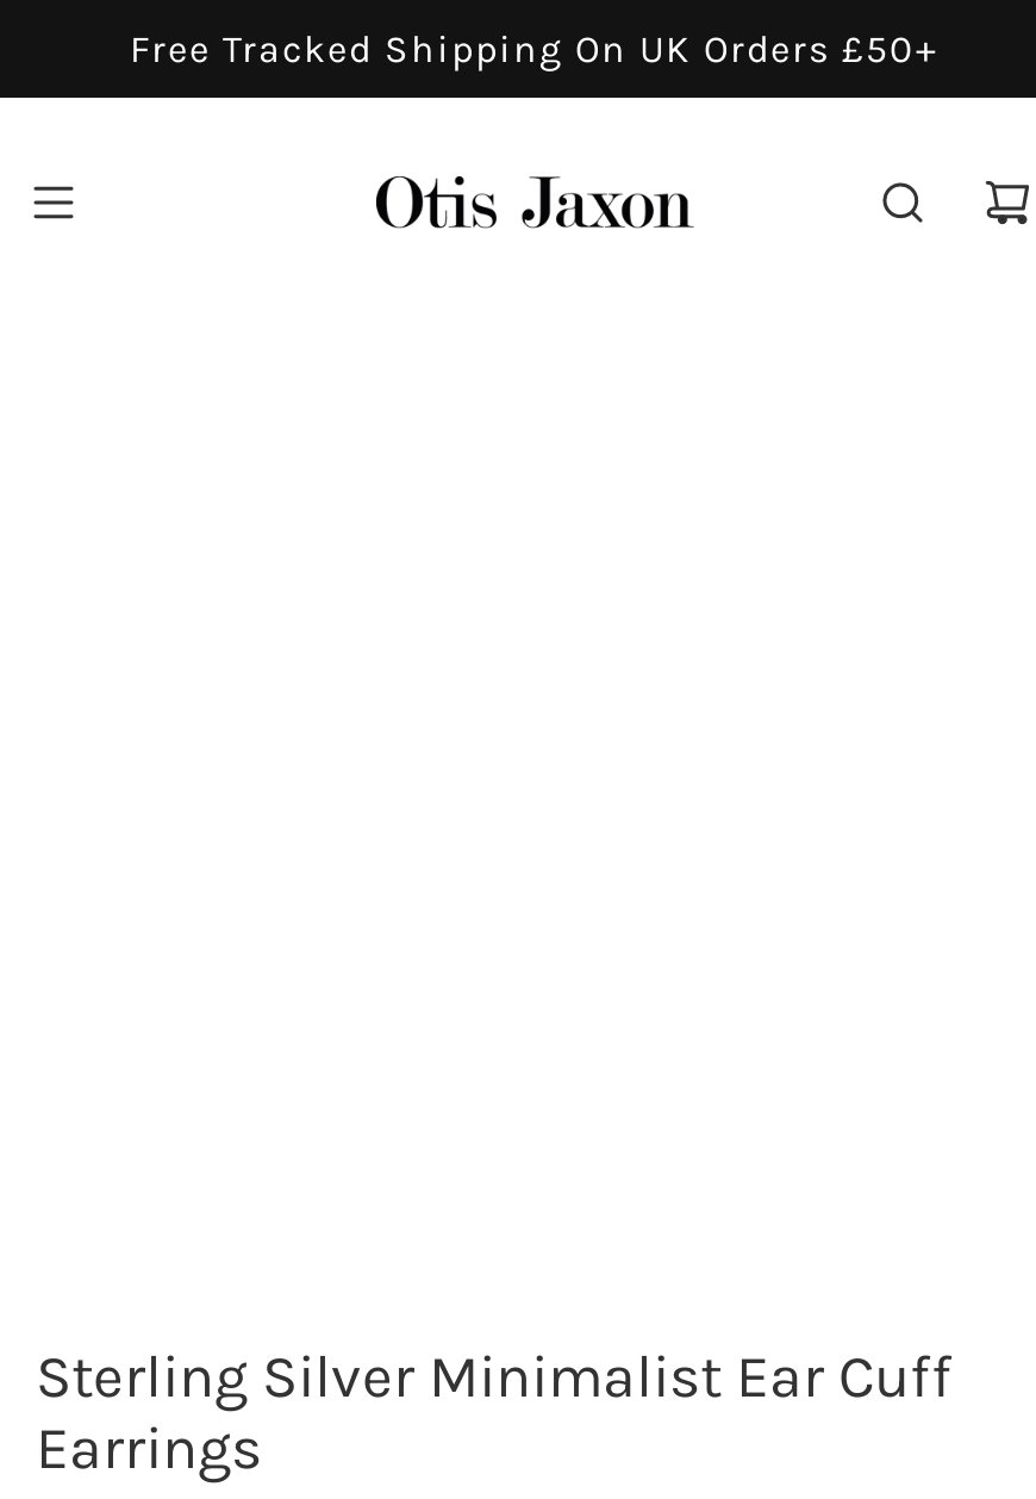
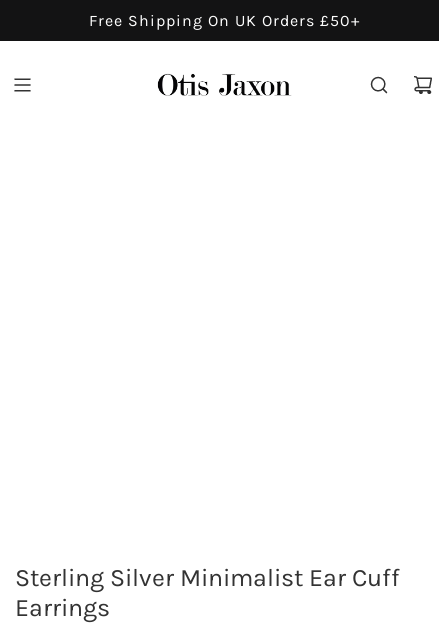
[130,26,937,71] Free Tracked Shipping On UK Orders £50+ -> [88,11,359,30] Free Shipping On UK Orders £50+

